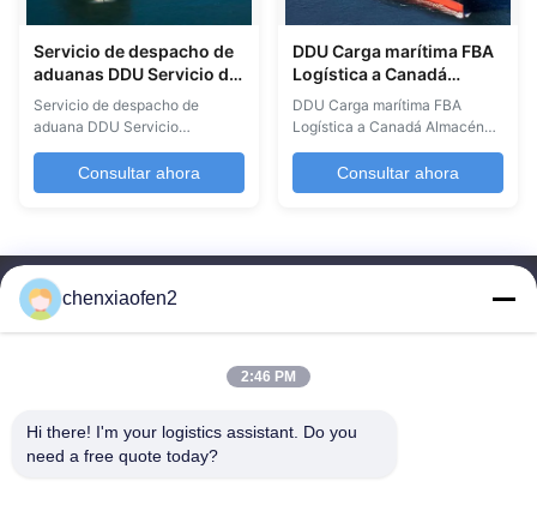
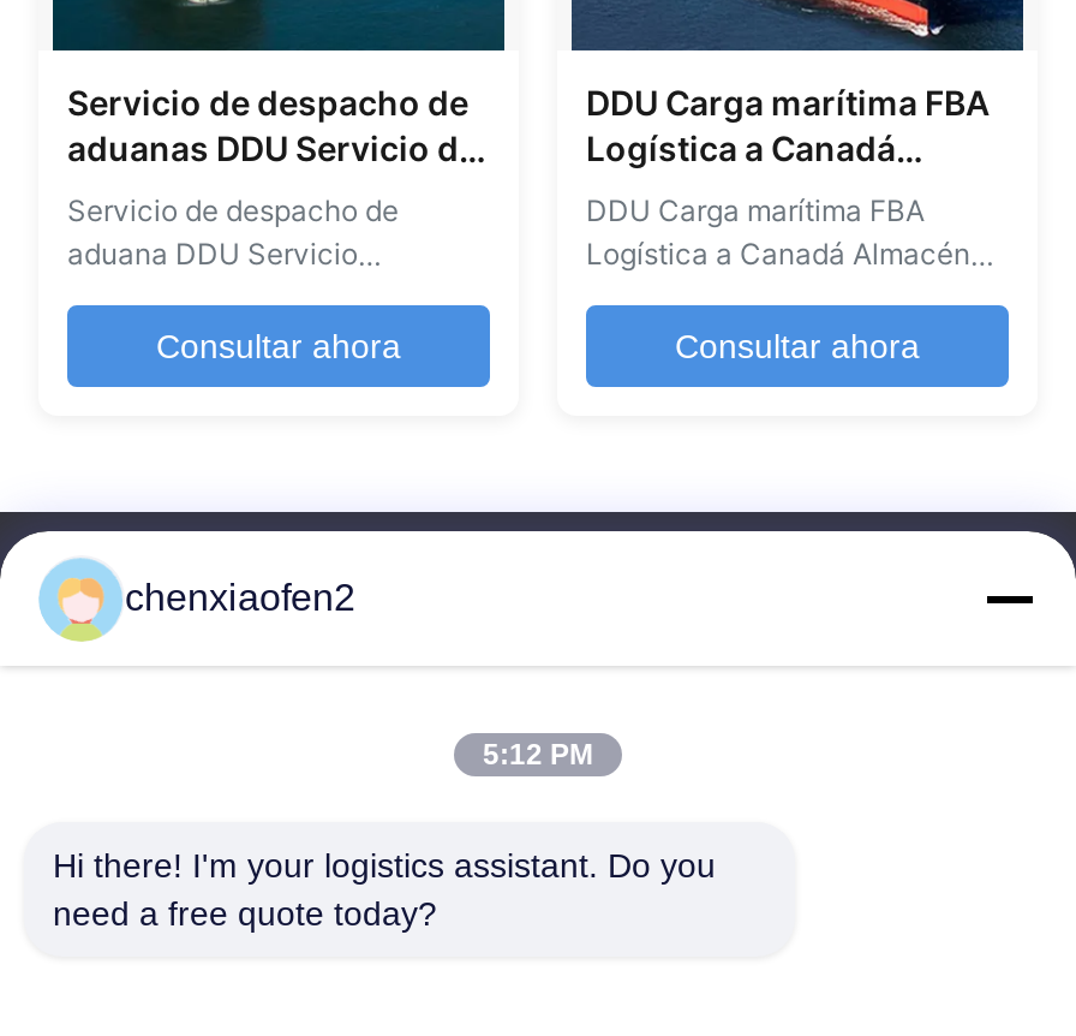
[241,368,296,385] 2:46 PM -> [483,738,593,772] 5:12 PM

